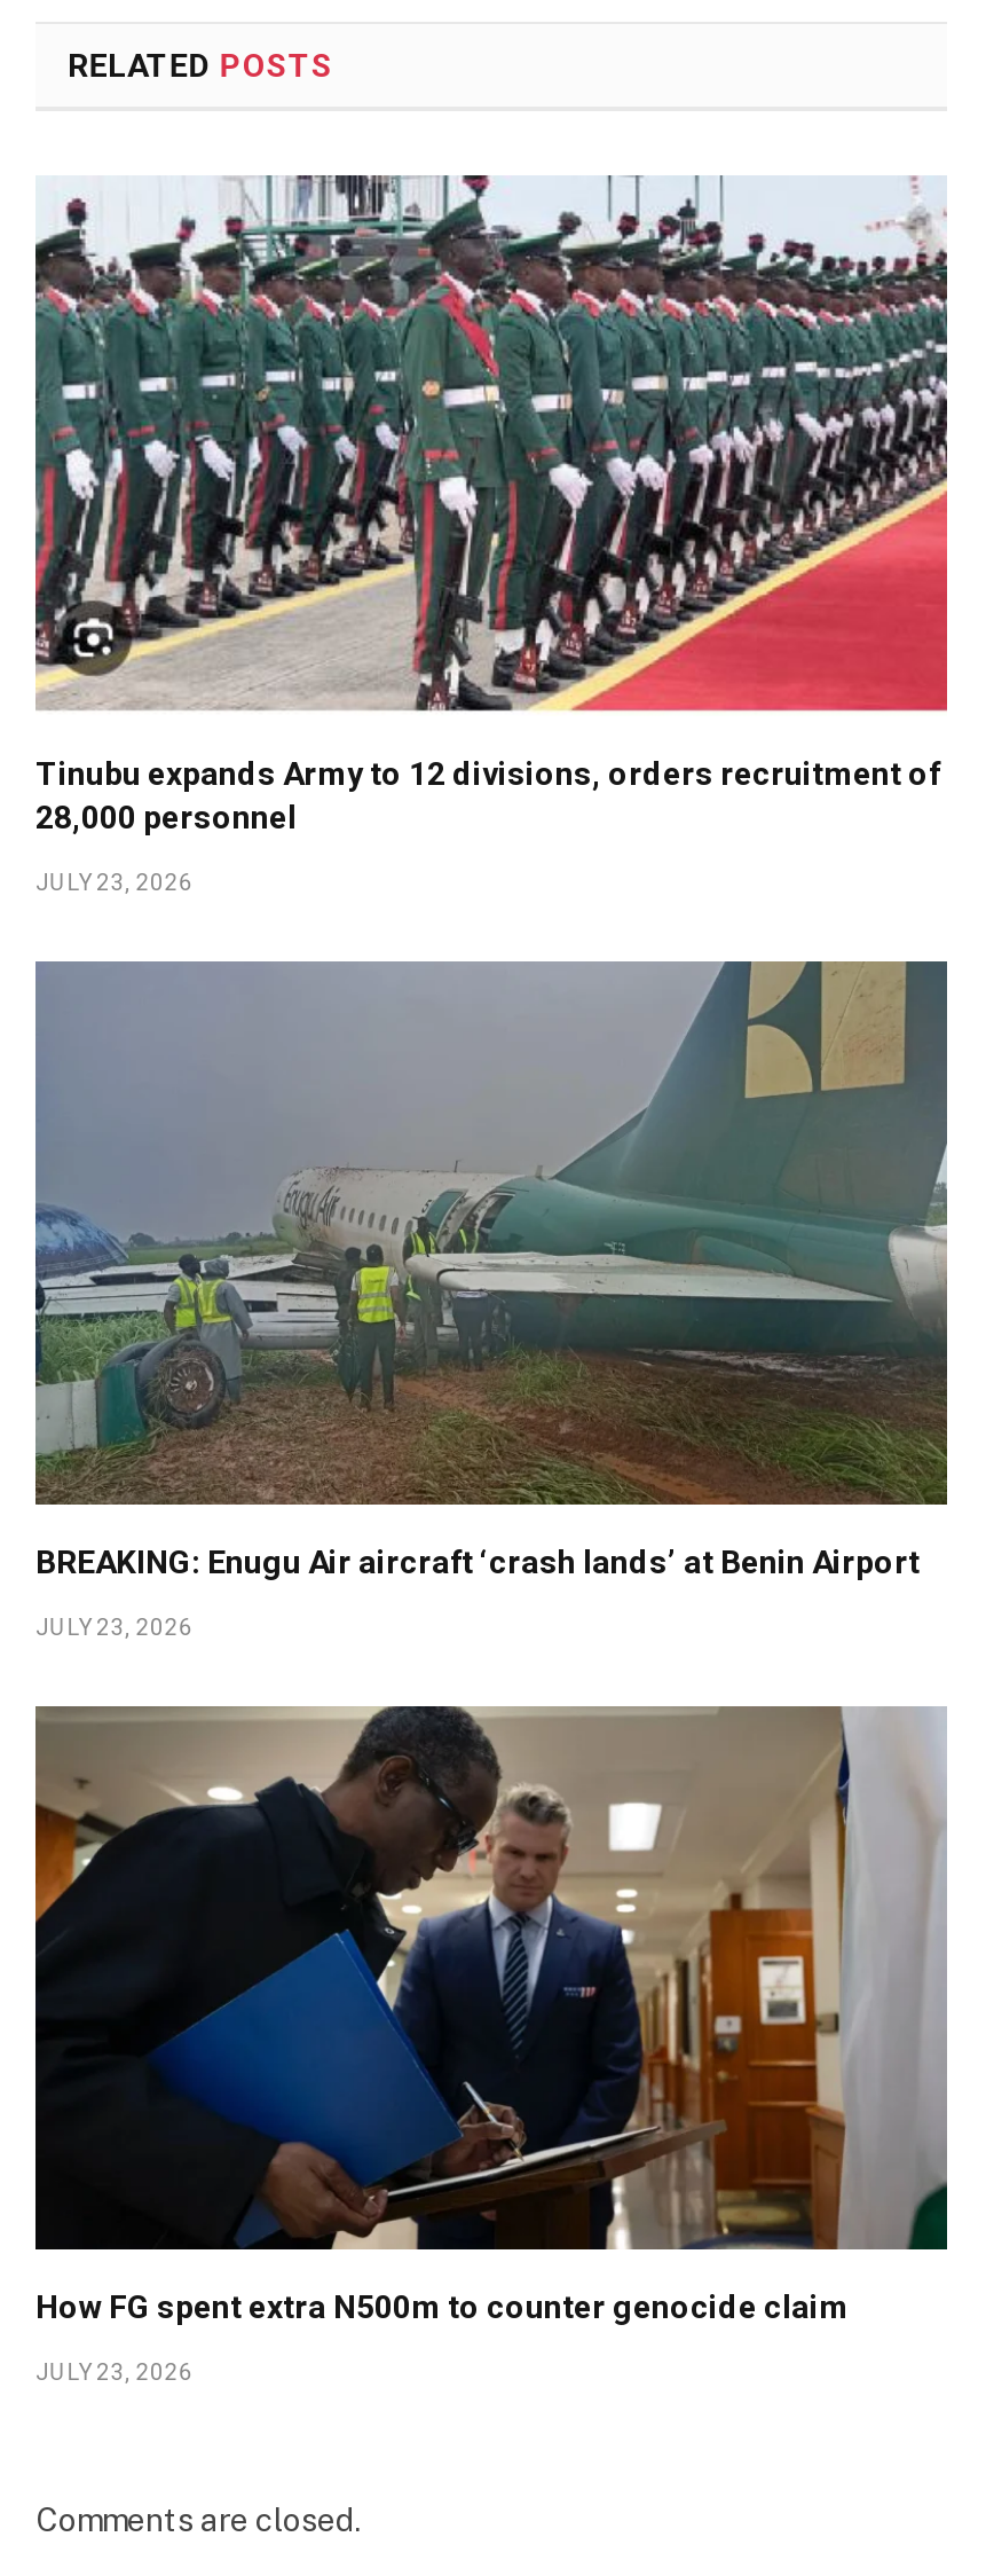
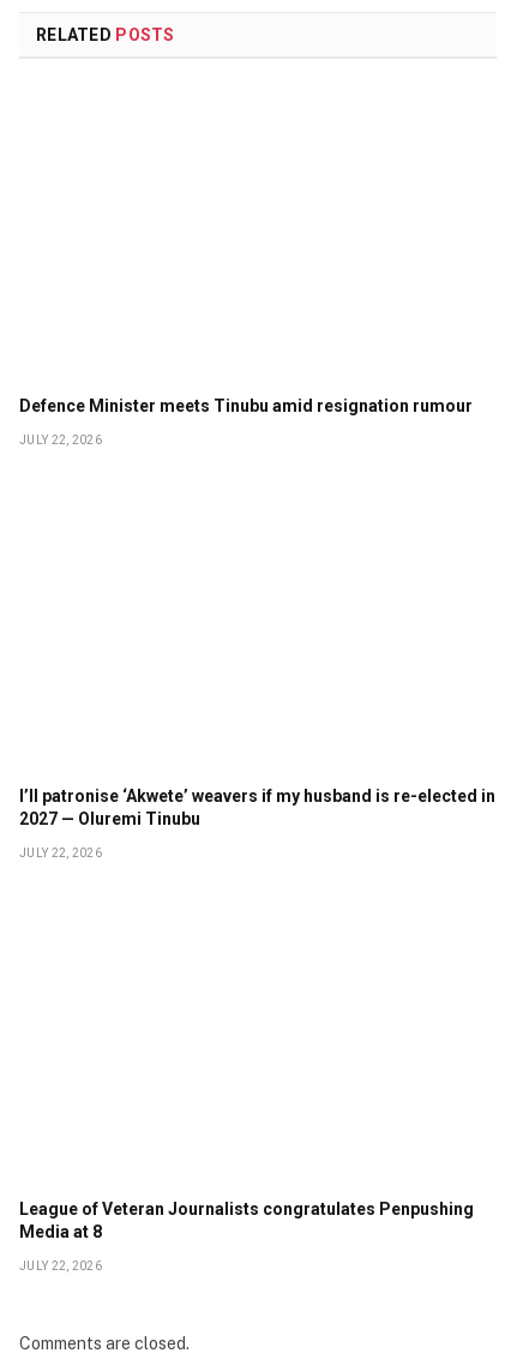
[33,173,949,714] [image] -> none
[36,756,940,836] Tinubu expands Army to 12 divisions, orders recruitment of | 28,000 personnel -> [19,397,473,416] Defence Minister meets Tinubu amid resignation rumour
[36,871,193,896] JULY 23, 2026 -> [19,434,102,447] JULY 22, 2026
[33,959,949,1440] [image] -> none
[36,1544,920,1581] BREAKING: Enugu Air aircraft ‘crash lands’ at Benin Airport -> [19,787,495,829] I’ll patronise ‘Akwete’ weavers if my husband is re-elected in | 2027 — Oluremi Tinubu
[36,1615,193,1640] JULY 23, 2026 -> [19,847,102,860] JULY 22, 2026
[33,1704,949,2252] [image] -> none
[36,2289,849,2326] How FG spent extra N500m to counter genocide claim -> [19,1200,474,1242] League of Veteran Journalists congratulates Penpushing | Media at 8
[36,2360,193,2385] JULY 23, 2026 -> [19,1260,102,1273] JULY 22, 2026

